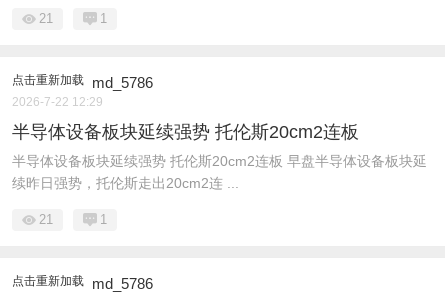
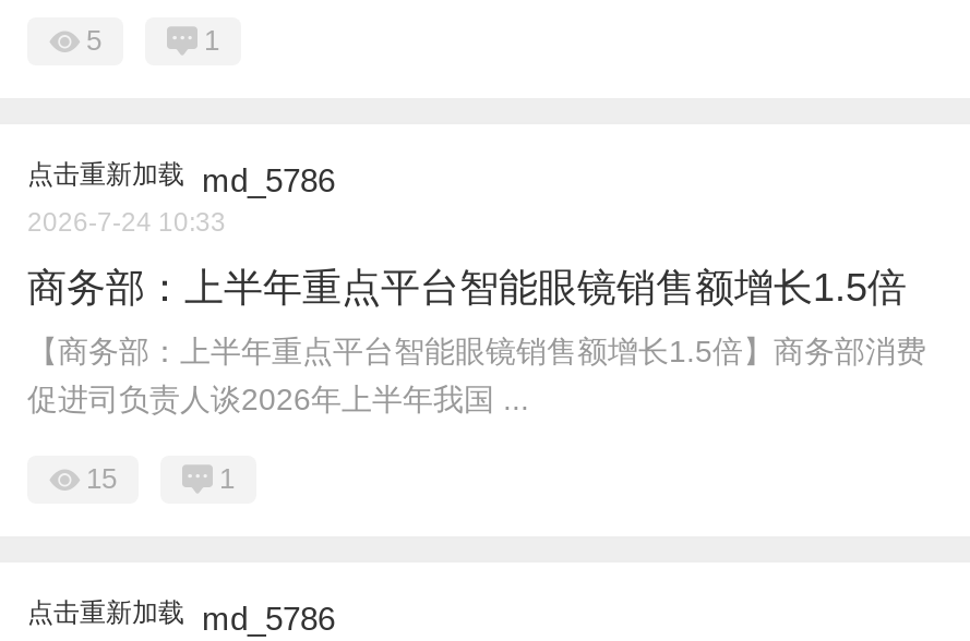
[39,11,53,26] 21 -> [86,24,101,57] 5
[12,95,103,109] 2026-7-22 12:29 -> [27,207,226,238] 2026-7-24 10:33
[12,122,359,142] 半导体设备板块延续强势 托伦斯20cm2连板 -> [27,266,907,310] 商务部：上半年重点平台智能眼镜销售额增长1.5倍
[12,153,427,191] 半导体设备板块延续强势 托伦斯20cm2连板 早盘半导体设备板块延 | 续昨日强势，托伦斯走出20cm2连 ... -> [27,334,926,416] 【商务部：上半年重点平台智能眼镜销售额增长1.5倍】商务部消费 | 促进司负责人谈2026年上半年我国 ...
[39,212,53,227] 21 -> [86,462,117,495] 15

